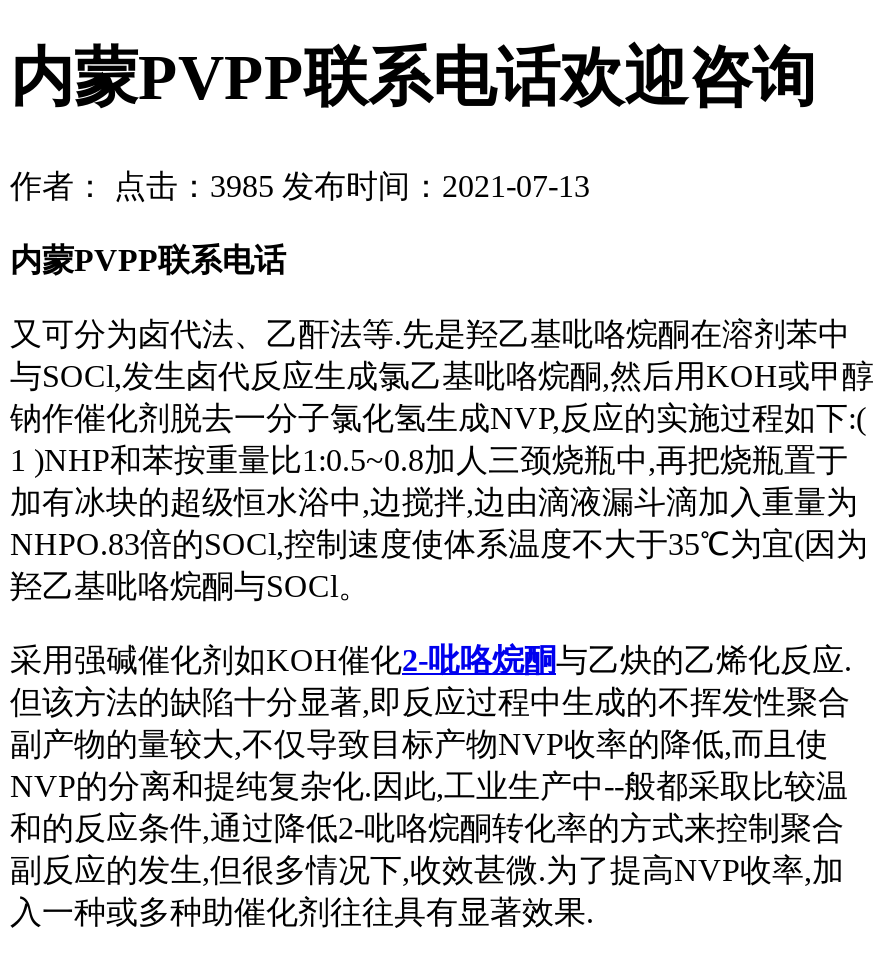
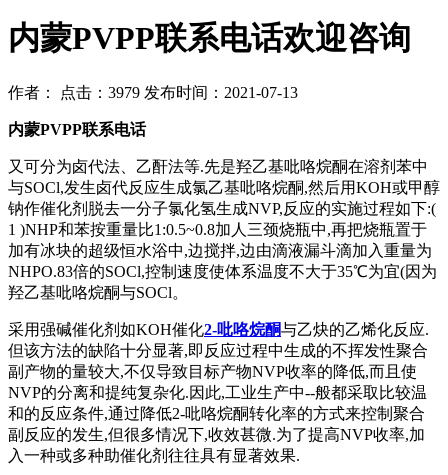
[10,169,590,203] 作者： 点击：3985 发布时间：2021-07-13 -> [8,84,298,101] 作者： 点击：3979 发布时间：2021-07-13

